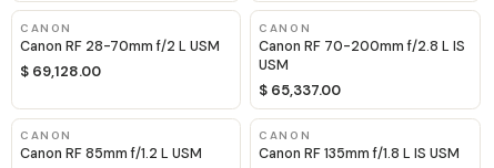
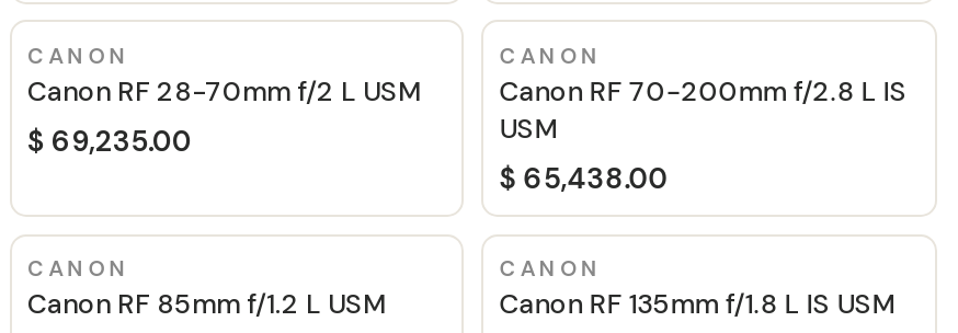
[20,61,101,80] $ 69,128.00 -> [27,122,192,159] $ 69,235.00
[259,80,341,99] $ 65,337.00 -> [499,159,668,196] $ 65,438.00

